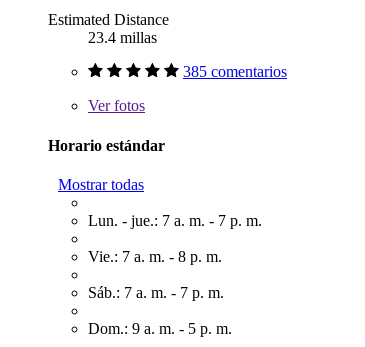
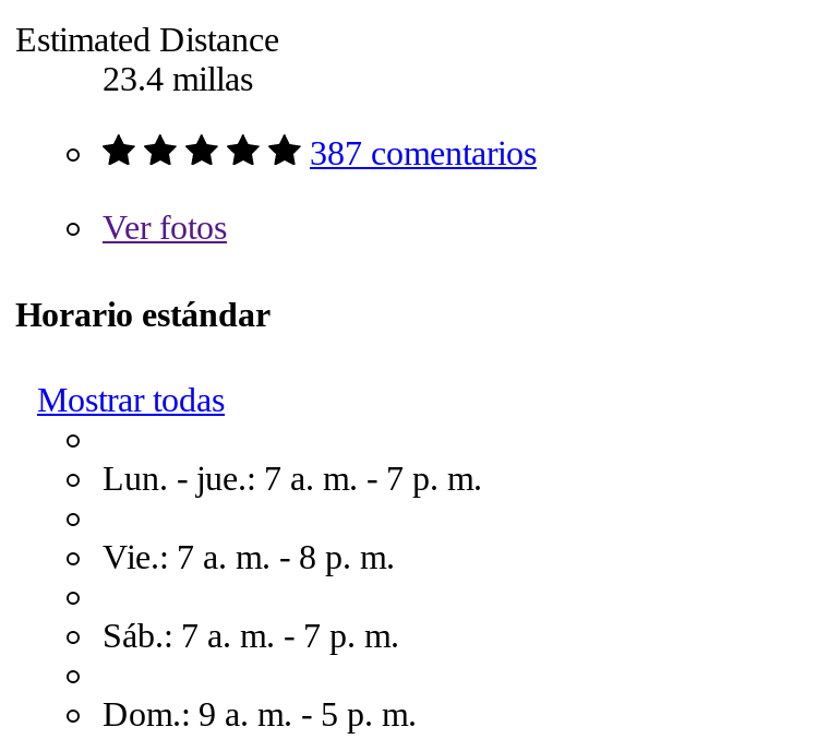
[183,63,287,80] 385 comentarios -> [310,135,537,172] 387 comentarios

